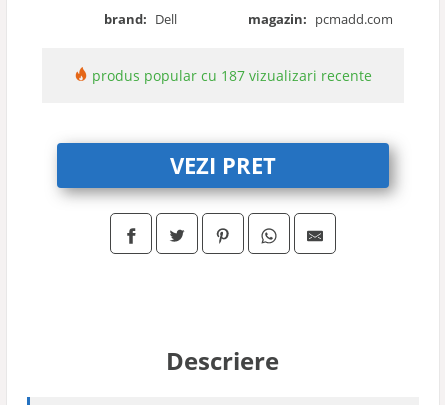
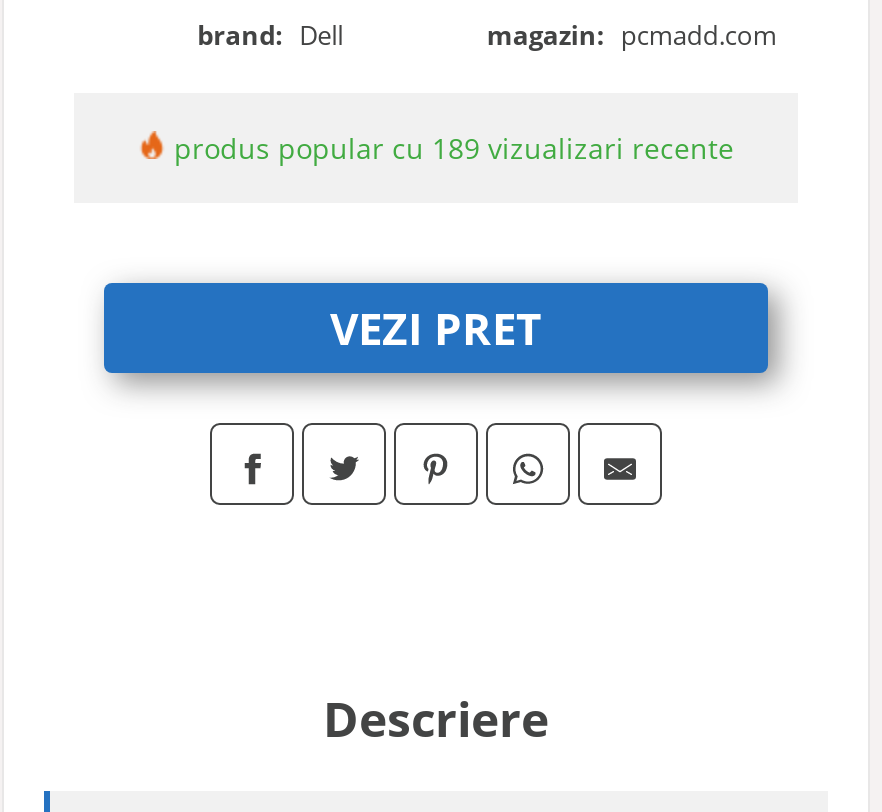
[88,66,372,85] produs popular cu 187 vizualizari recente -> [166,129,734,167] produs popular cu 189 vizualizari recente

